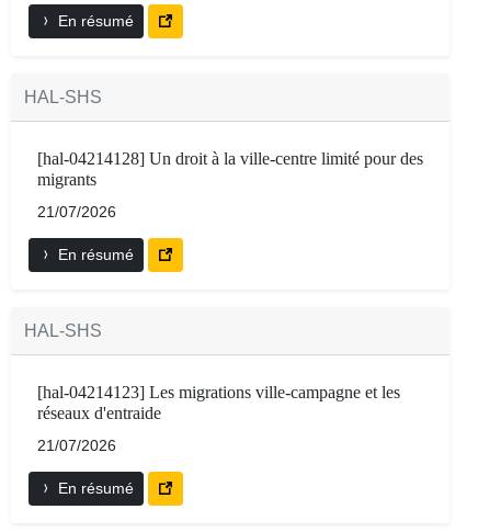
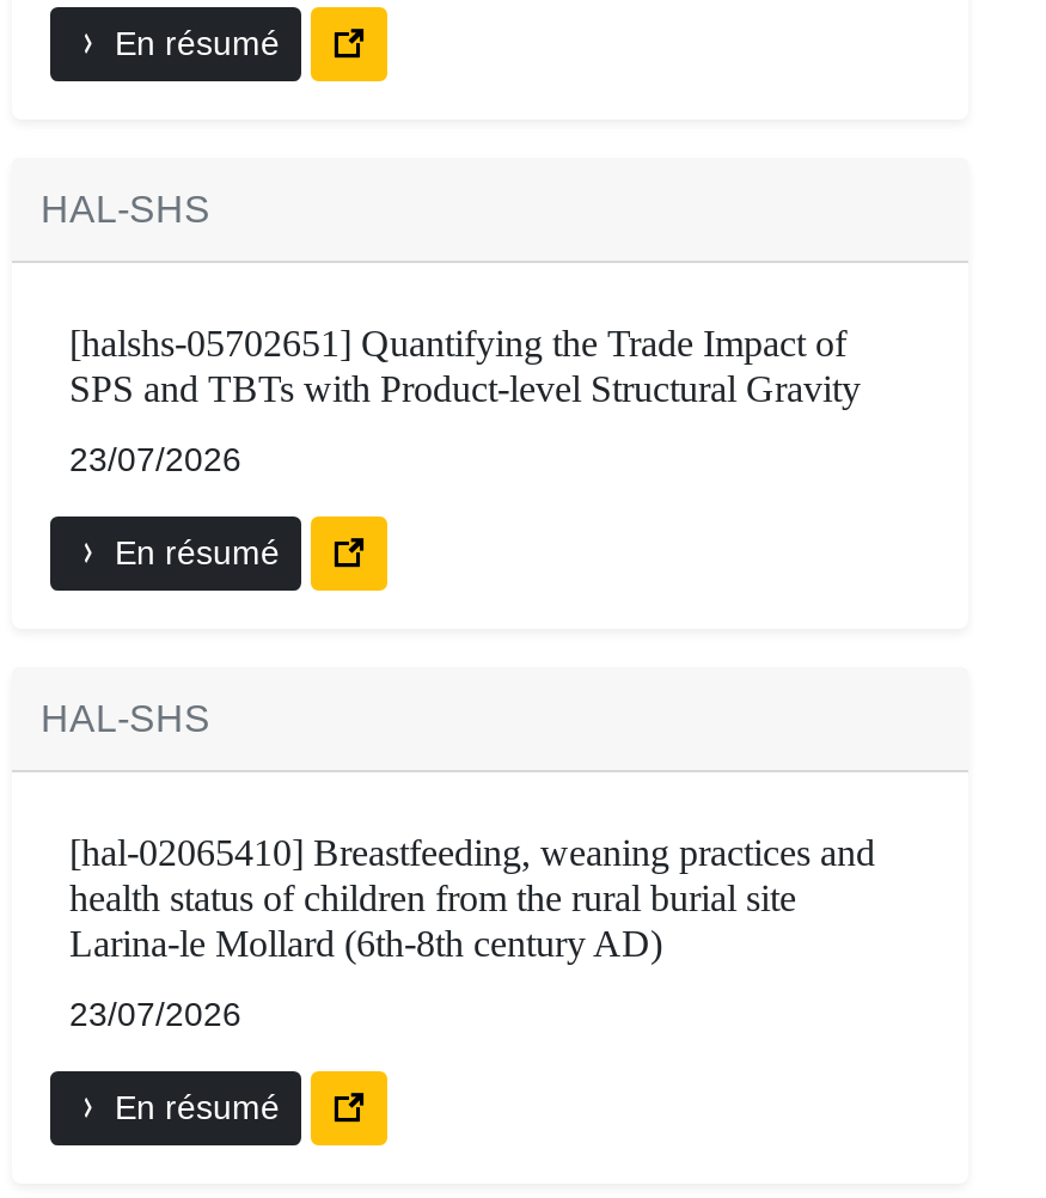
[37,149,423,189] [hal-04214128] Un droit à la ville-centre limité pour des | migrants -> [69,323,861,409] [halshs-05702651] Quantifying the Trade Impact of | SPS and TBTs with Product-level Structural Gravity
[37,203,116,221] 21/07/2026 -> [69,440,241,479] 23/07/2026
[37,383,400,423] [hal-04214123] Les migrations ville-campagne et les | réseaux d'entraide -> [69,833,875,964] [hal-02065410] Breastfeeding, weaning practices and | health status of children from the rural burial site | Larina-le Mollard (6th-8th century AD)
[37,437,116,454] 21/07/2026 -> [69,995,241,1033] 23/07/2026

